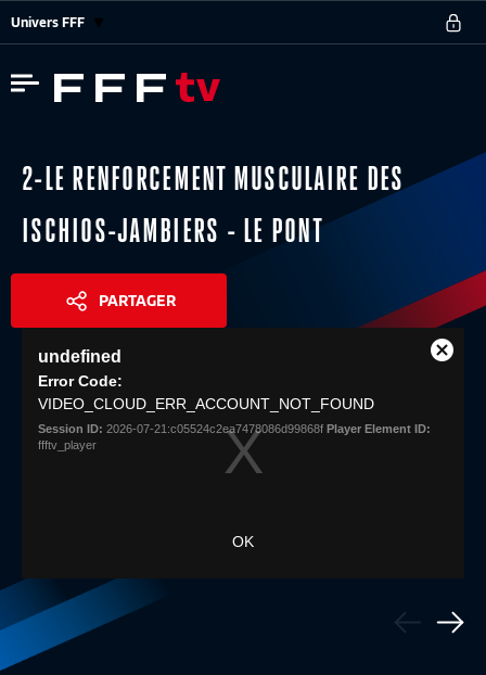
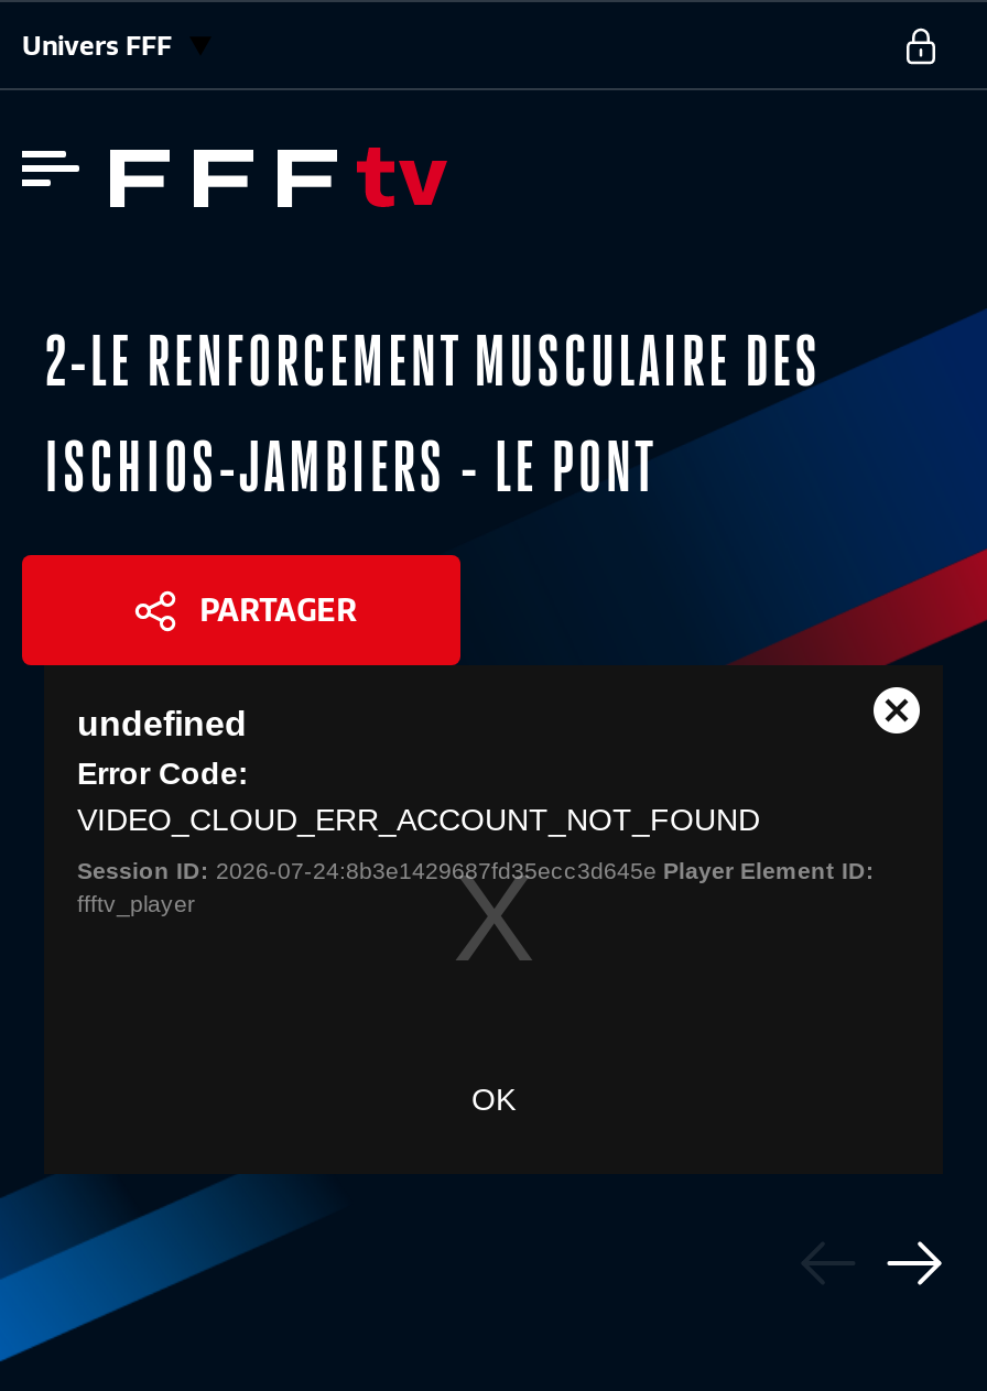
[38,423,431,436] Session ID: 2026-07-21:c05524c2ea7478086d99868f Player Element ID: -> [77,858,875,884] Session ID: 2026-07-24:8b3e1429687fd35ecc3d645e Player Element ID:

